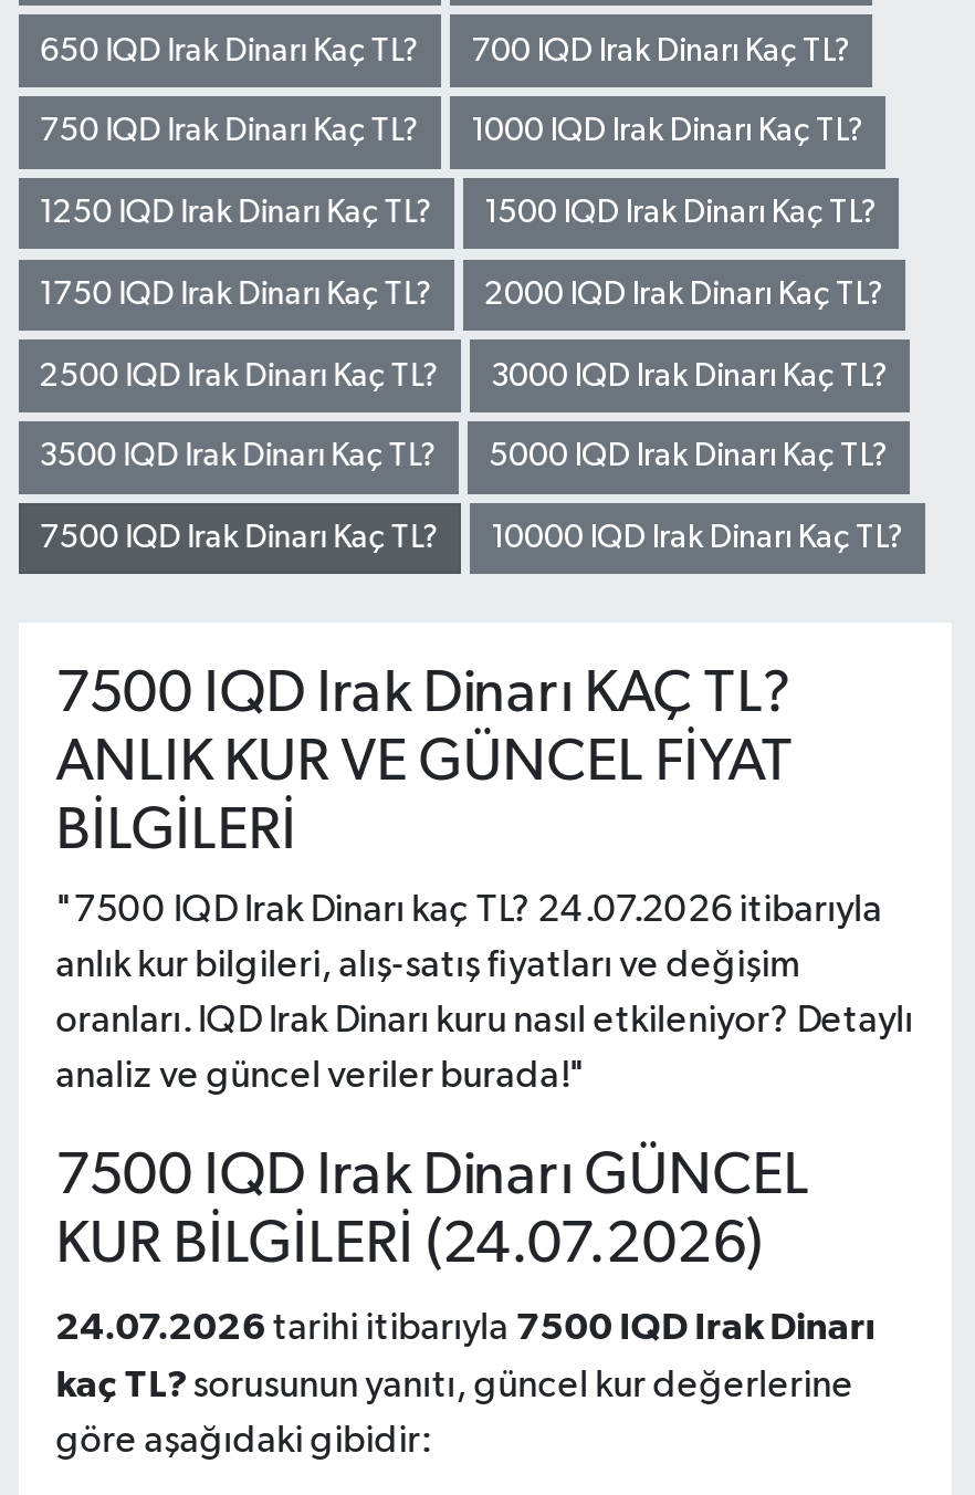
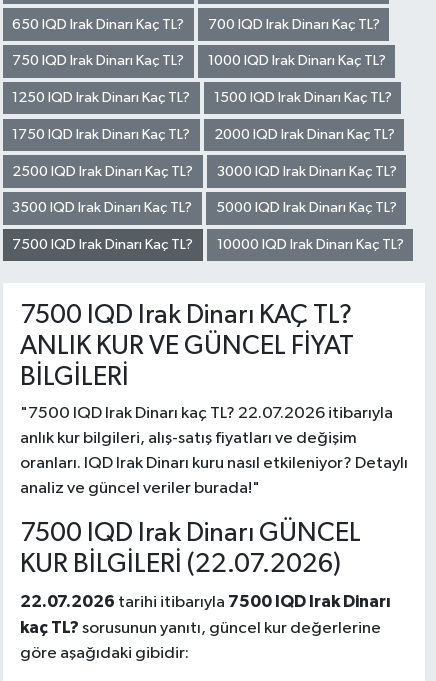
[56,893,883,930] "7500 IQD Irak Dinarı kaç TL? 24.07.2026 itibarıyla -> [20,405,393,422] "7500 IQD Irak Dinarı kaç TL? 22.07.2026 itibarıyla
[56,1216,763,1275] KUR BİLGİLERİ (24.07.2026) -> [20,551,341,578] KUR BİLGİLERİ (22.07.2026)
[56,1307,876,1347] 24.07.2026 tarihi itibarıyla 7500 IQD Irak Dinarı -> [20,593,391,611] 22.07.2026 tarihi itibarıyla 7500 IQD Irak Dinarı

